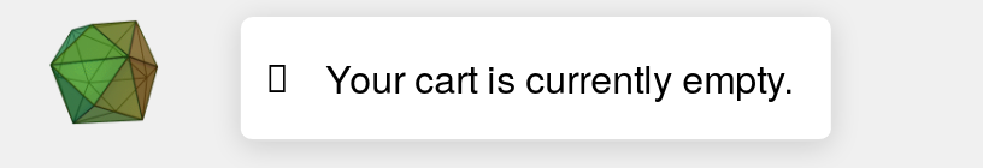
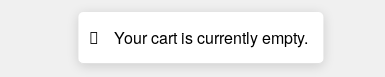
[47,17,160,127] [image] -> none

